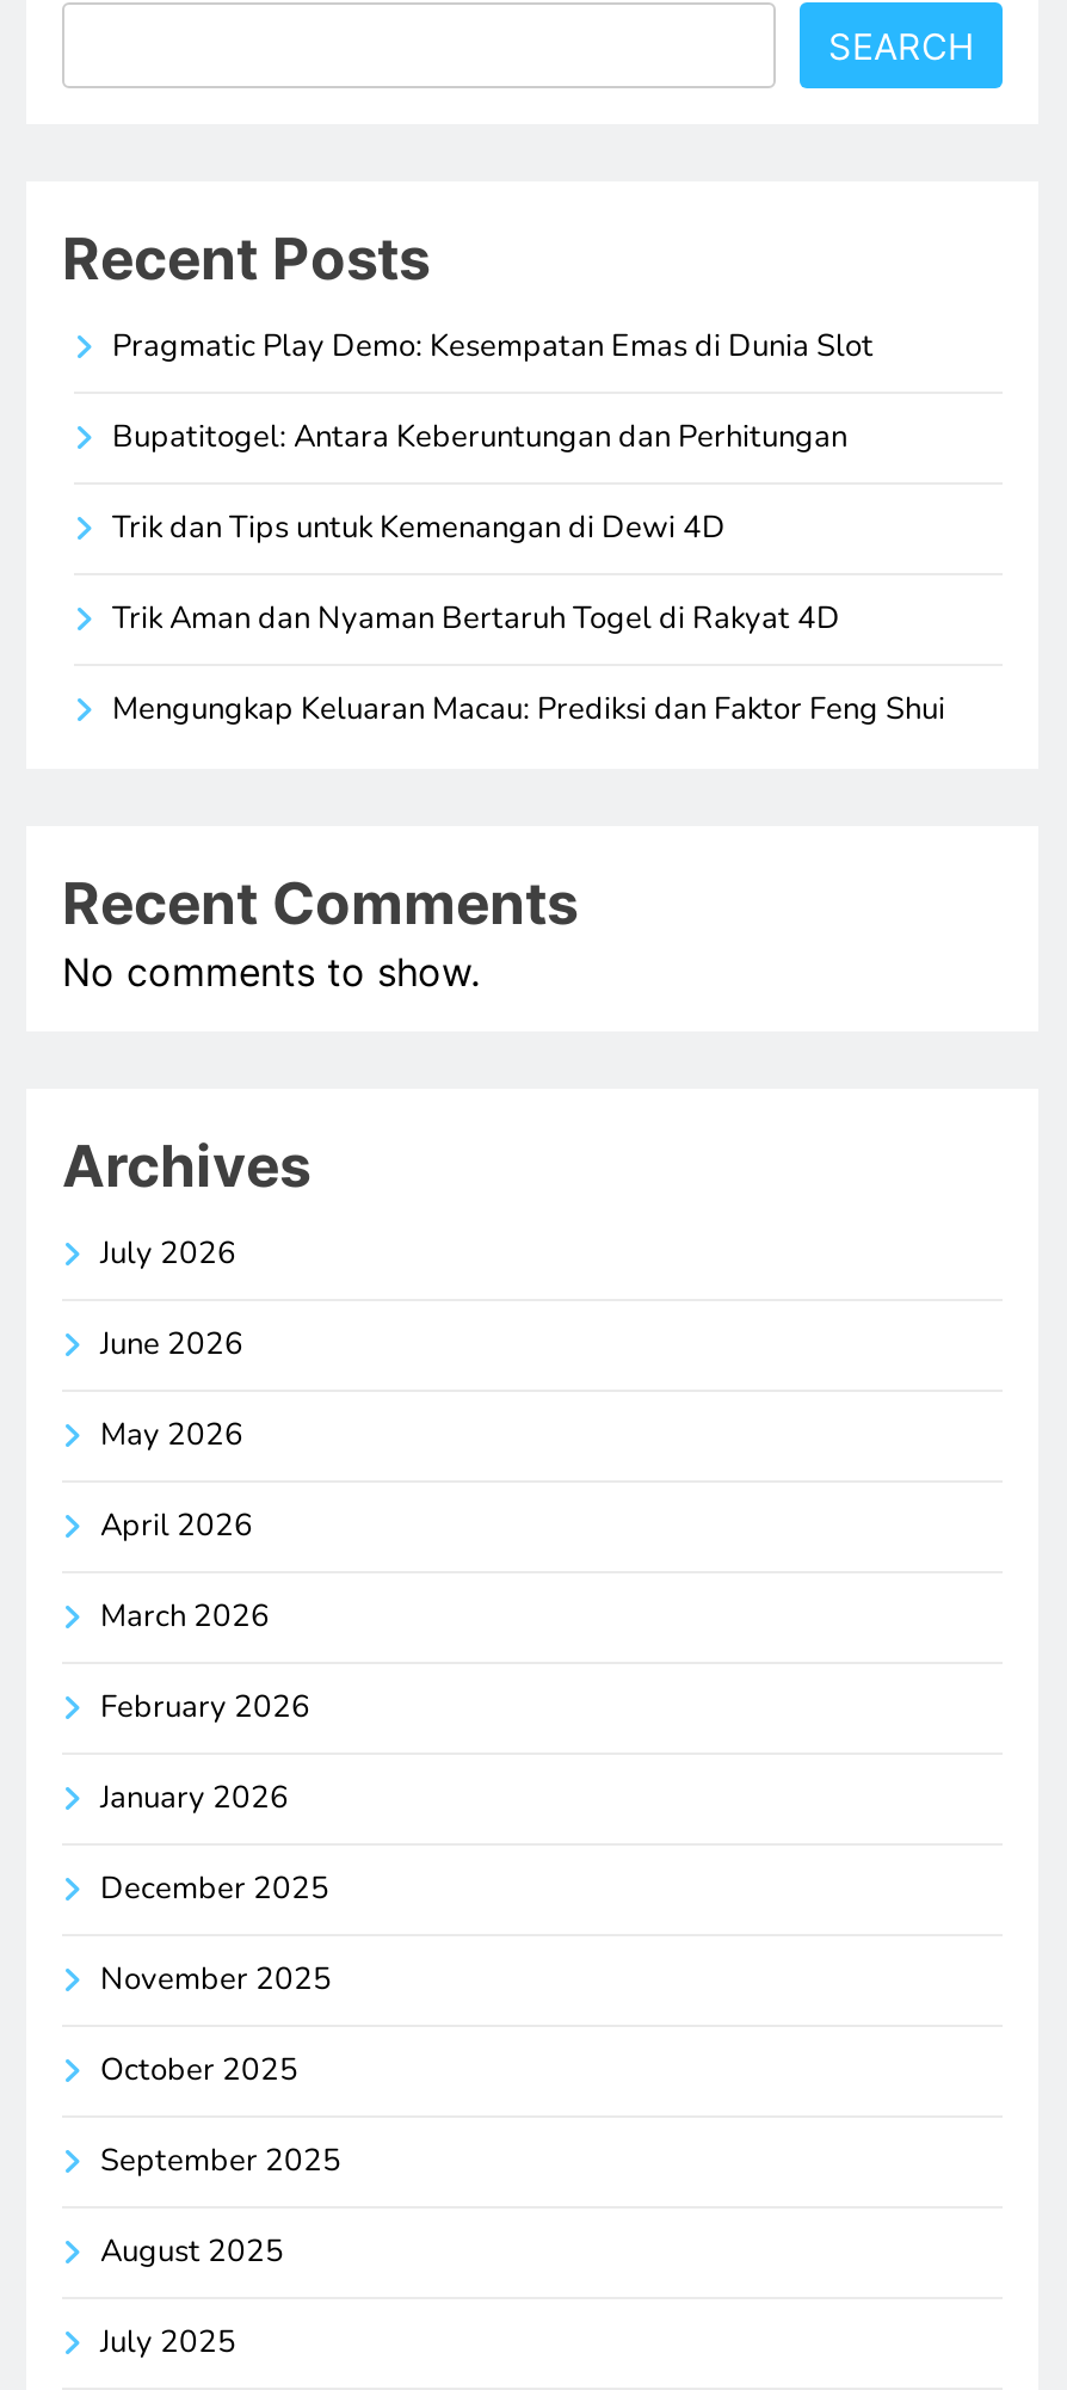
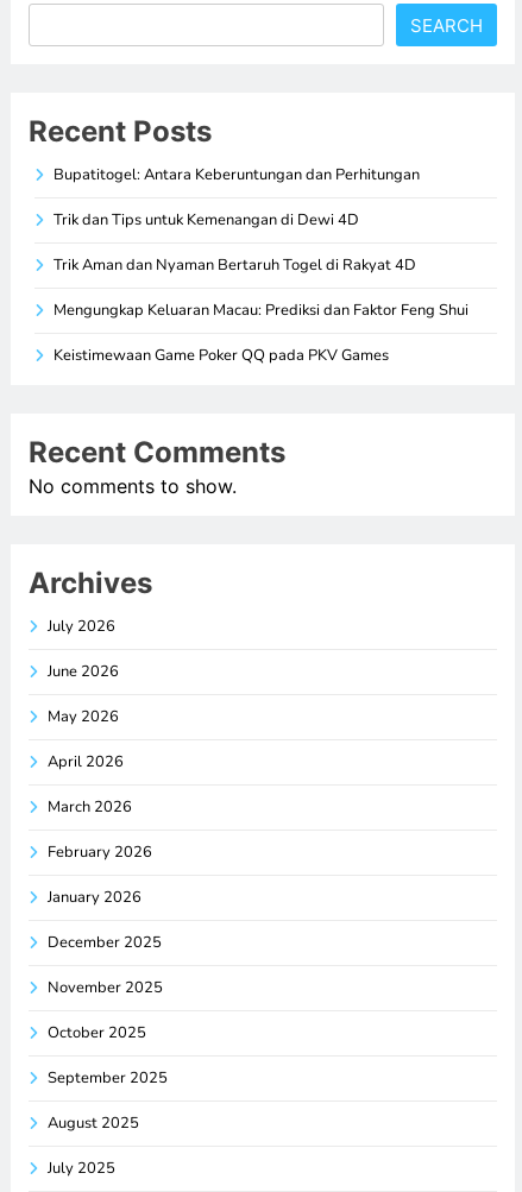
[112,325,874,368] Pragmatic Play Demo: Kesempatan Emas di Dunia Slot -> none
moved [112,415,945,731] -> [54,164,468,321]: Bupatitogel: Antara Keberuntungan dan Perhitungan | Trik dan Tips untuk Kemenangan di Dewi 4D | Trik Aman dan Nyaman Bertaruh Togel di Rakyat 4D | Mengungkap Keluaran Macau: Prediksi dan Faktor Feng Shui
none -> [54,345,389,366] Keistimewaan Game Poker QQ pada PKV Games

